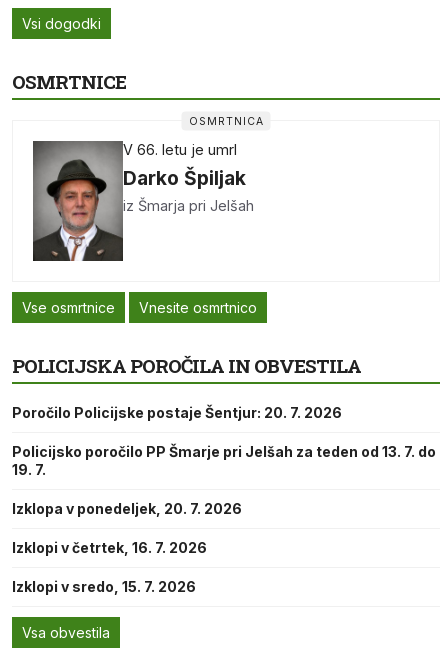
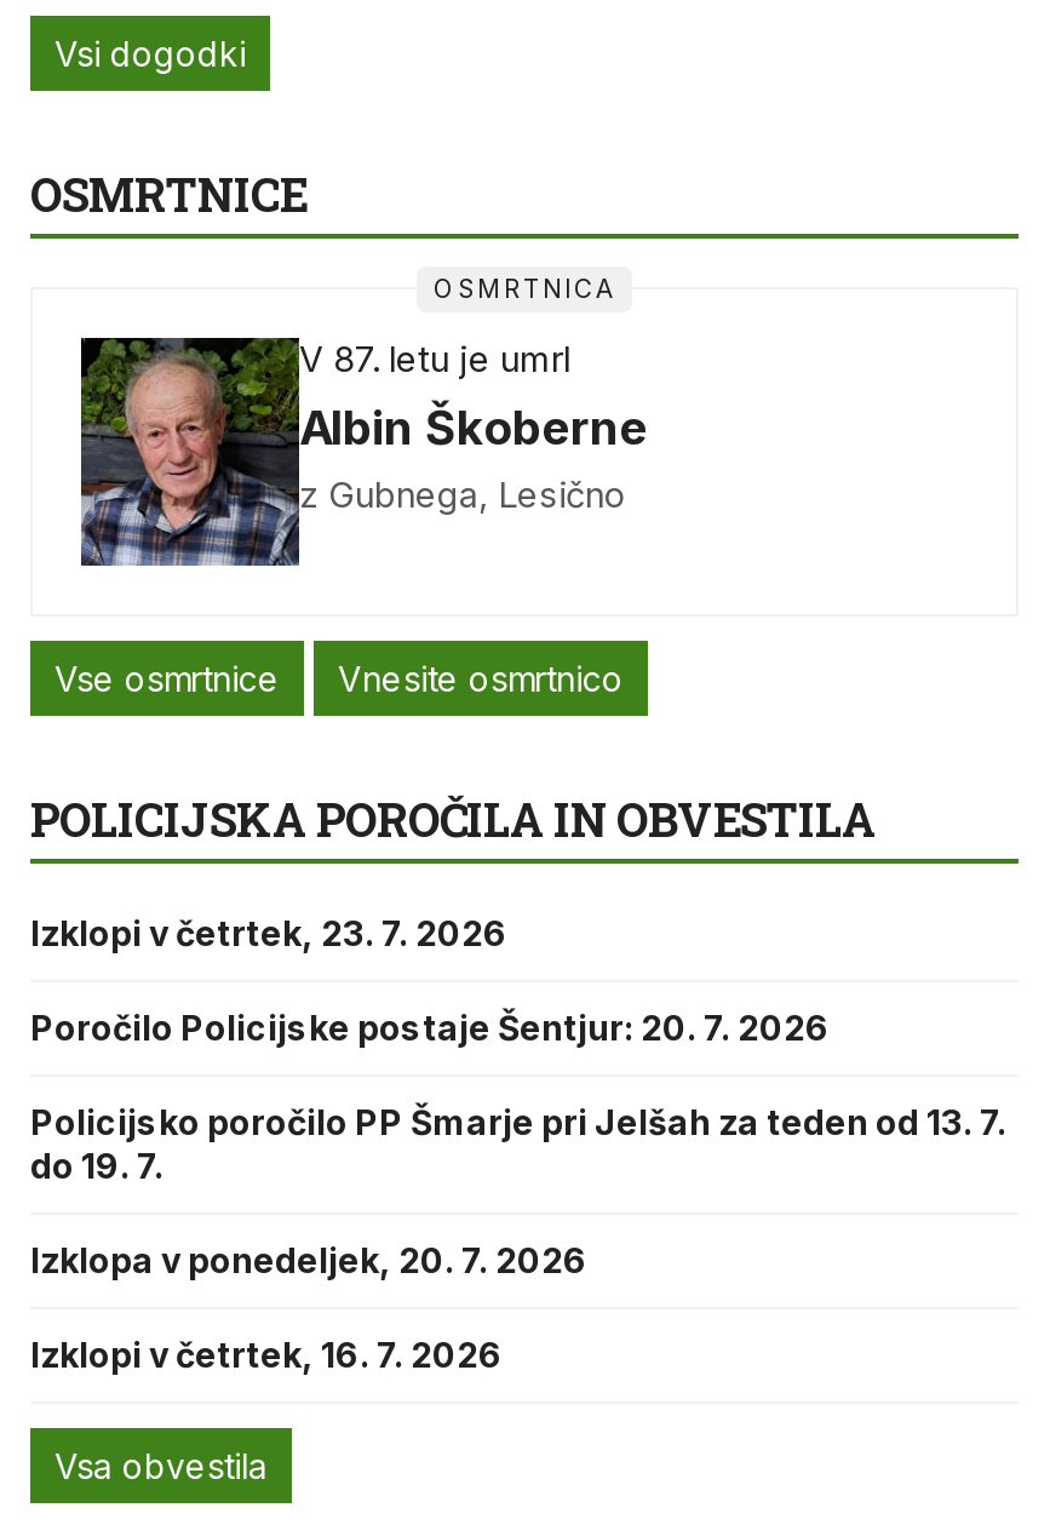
[32,140,254,262] [image] | V 66. letu je umrl | Darko Špiljak | iz Šmarja pri Jelšah -> [81,336,648,568] [image] | V 87. letu je umrl | Albin Škoberne | z Gubnega, Lesično
none -> [30,911,507,953] Izklopi v četrtek, 23. 7. 2026
[12,578,196,595] Izklopi v sredo, 15. 7. 2026 -> none

